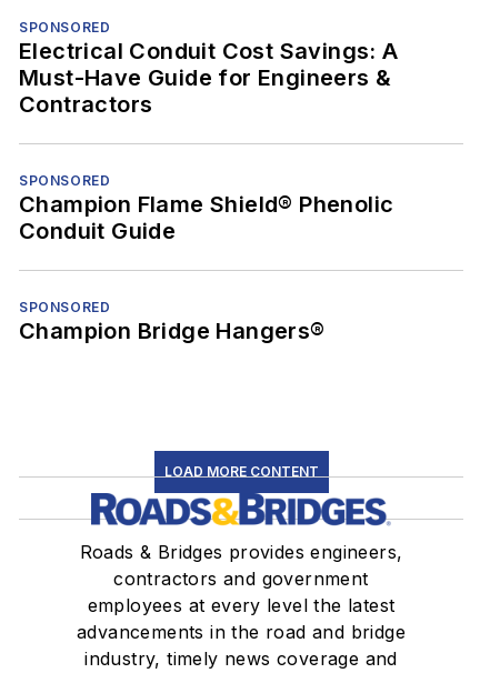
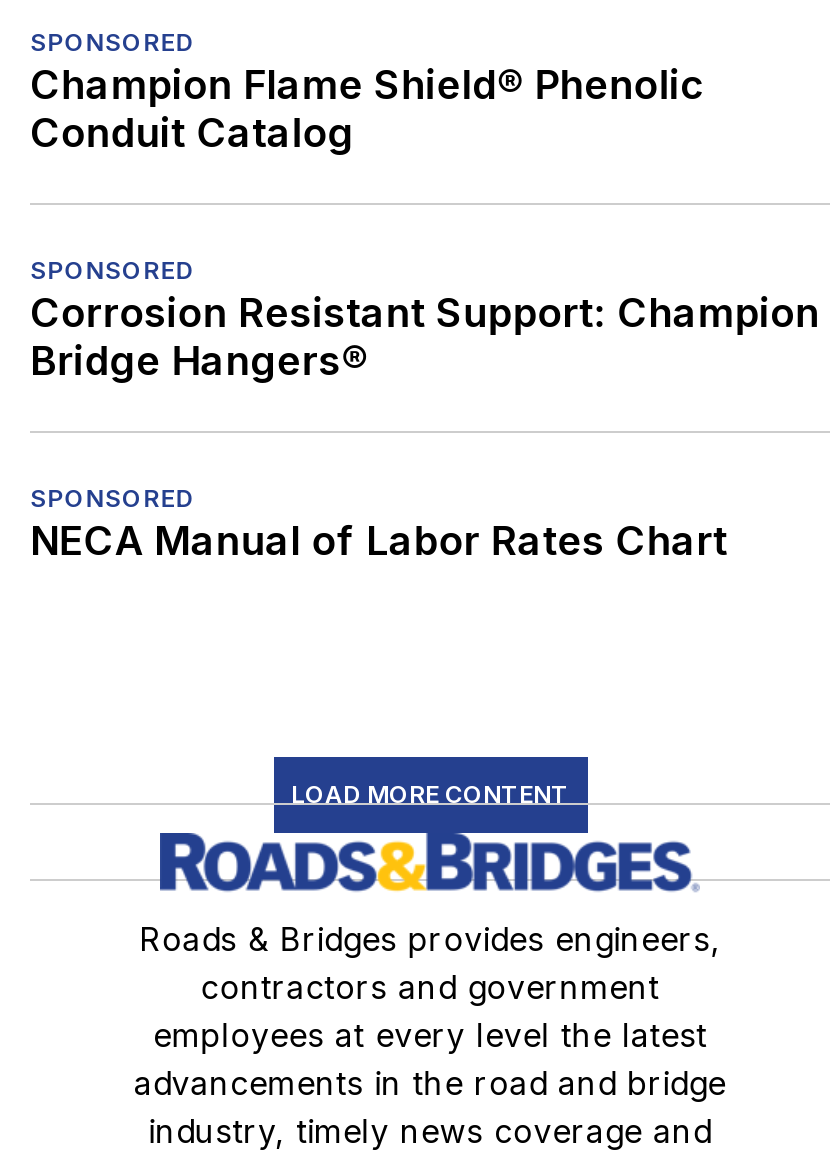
[19,38,398,118] Electrical Conduit Cost Savings: A | Must-Have Guide for Engineers & | Contractors -> [30,110,354,158] Conduit Catalog
moved [19,191,394,218] -> [30,62,705,110]: Champion Flame Shield® Phenolic
[19,218,176,245] Conduit Guide -> [30,290,820,386] Corrosion Resistant Support: Champion | Bridge Hangers®
[19,318,325,345] Champion Bridge Hangers® -> [30,518,728,566] NECA Manual of Labor Rates Chart

